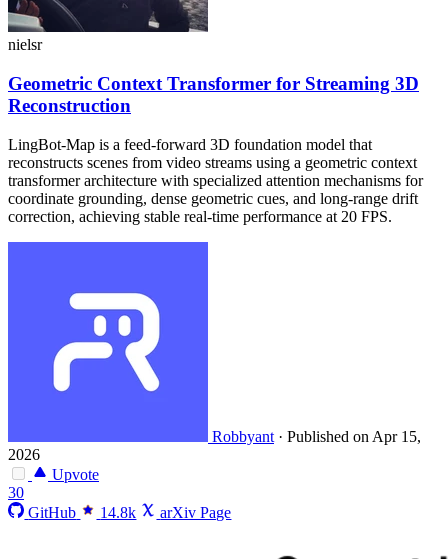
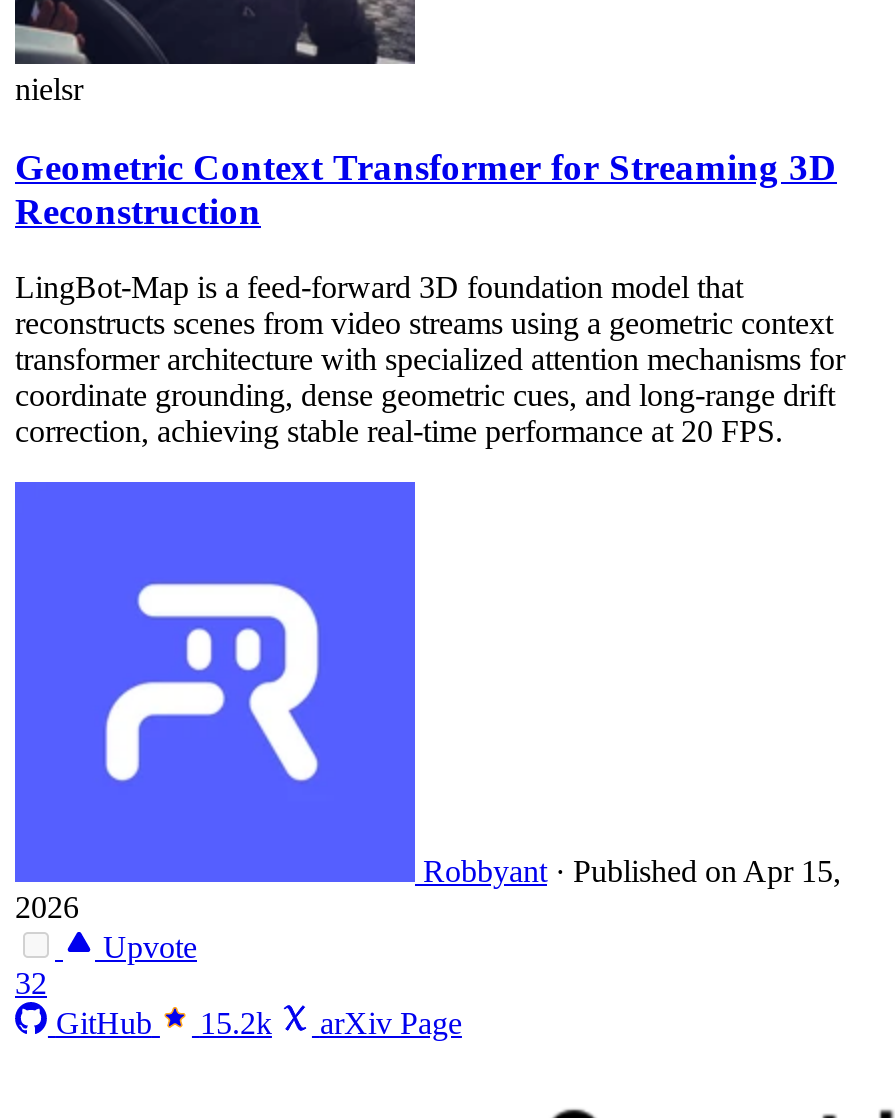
[8,483,24,500] 30 -> [15,967,47,1001] 32
[28,503,231,520] GitHub 14.8k arXiv Page -> [56,1007,462,1041] GitHub 15.2k arXiv Page

